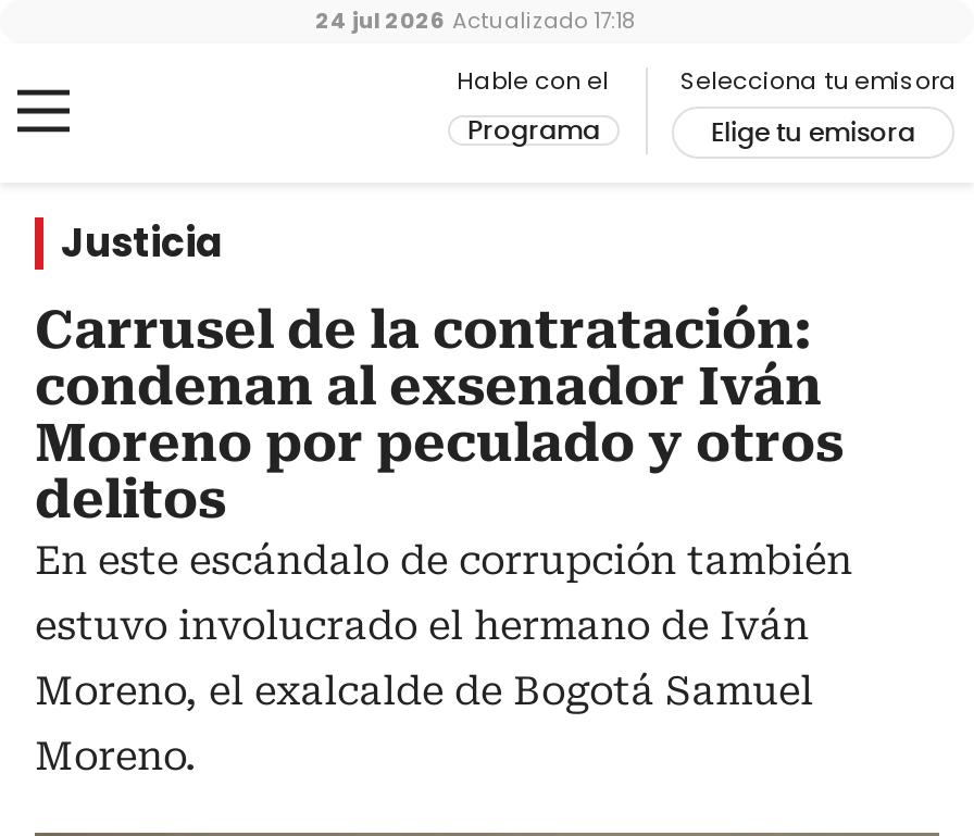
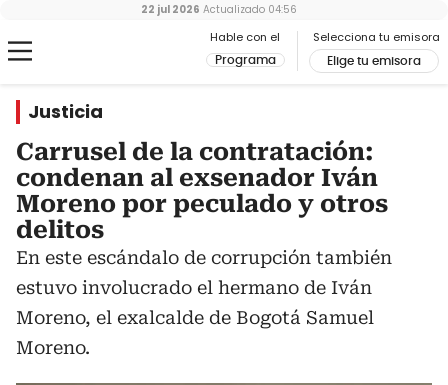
[315,4,637,37] 24 jul 2026 Actualizado 17:18 -> [141,2,297,17] 22 jul 2026 Actualizado 04:56

